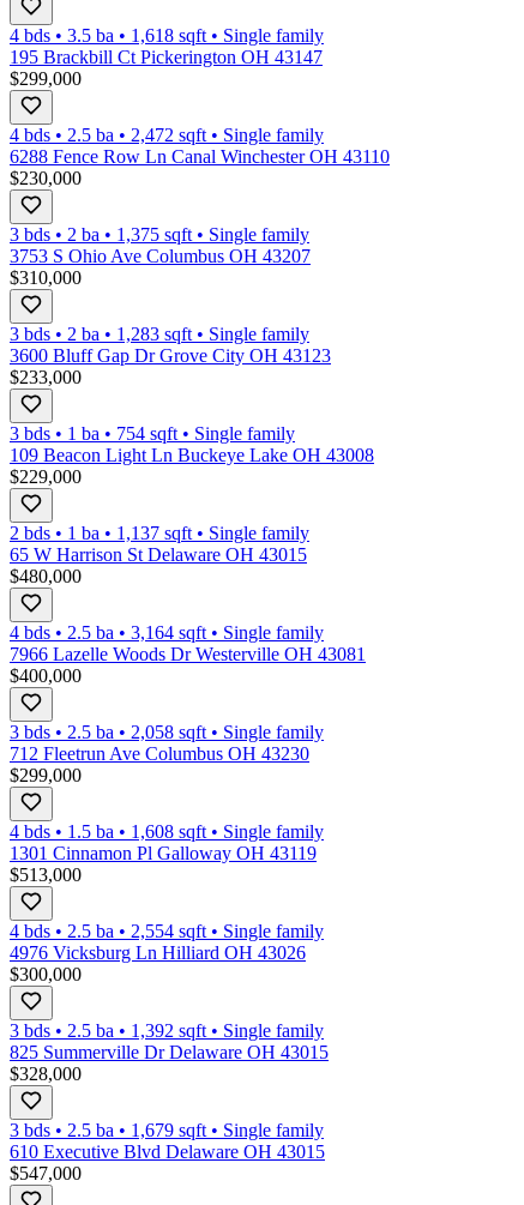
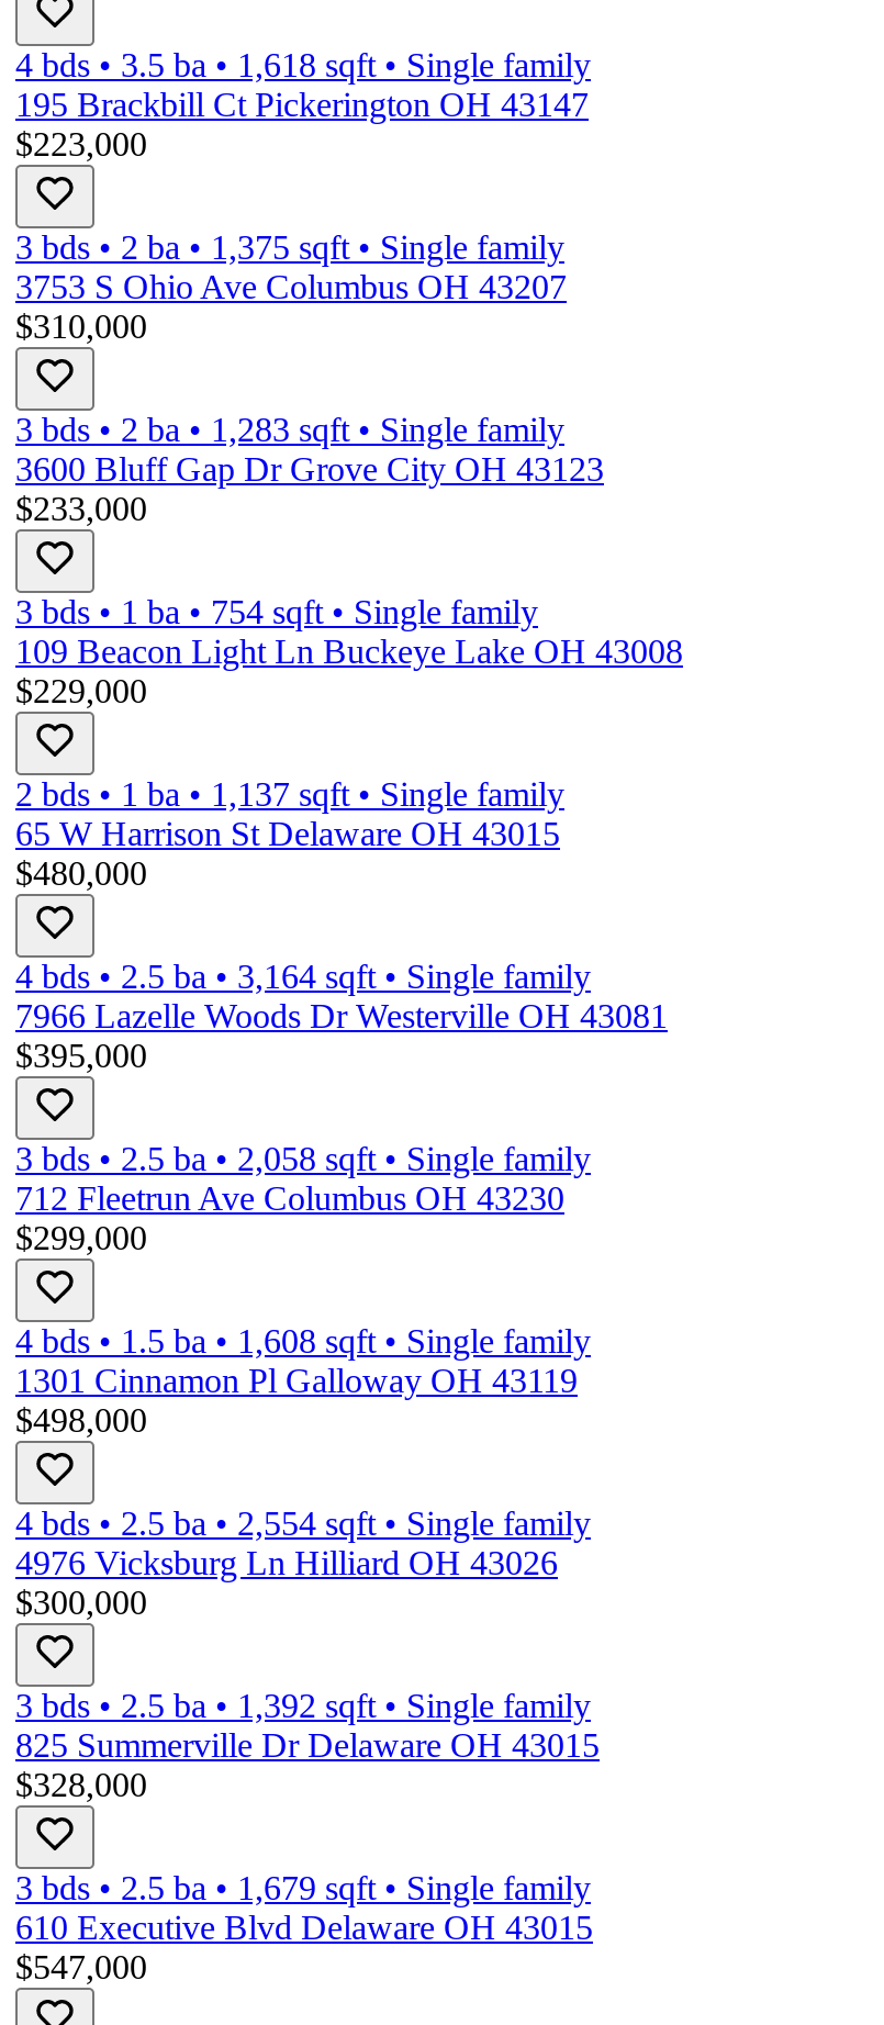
[10,68,390,188] $299,000 | 4 bds • 2.5 ba • 2,472 sqft • Single family | 6288 Fence Row Ln Canal Winchester OH 43110 | $230,000 -> [15,125,147,163] $223,000
[10,665,82,686] $400,000 -> [15,1037,147,1074] $395,000
[10,864,82,885] $513,000 -> [15,1401,147,1439] $498,000

